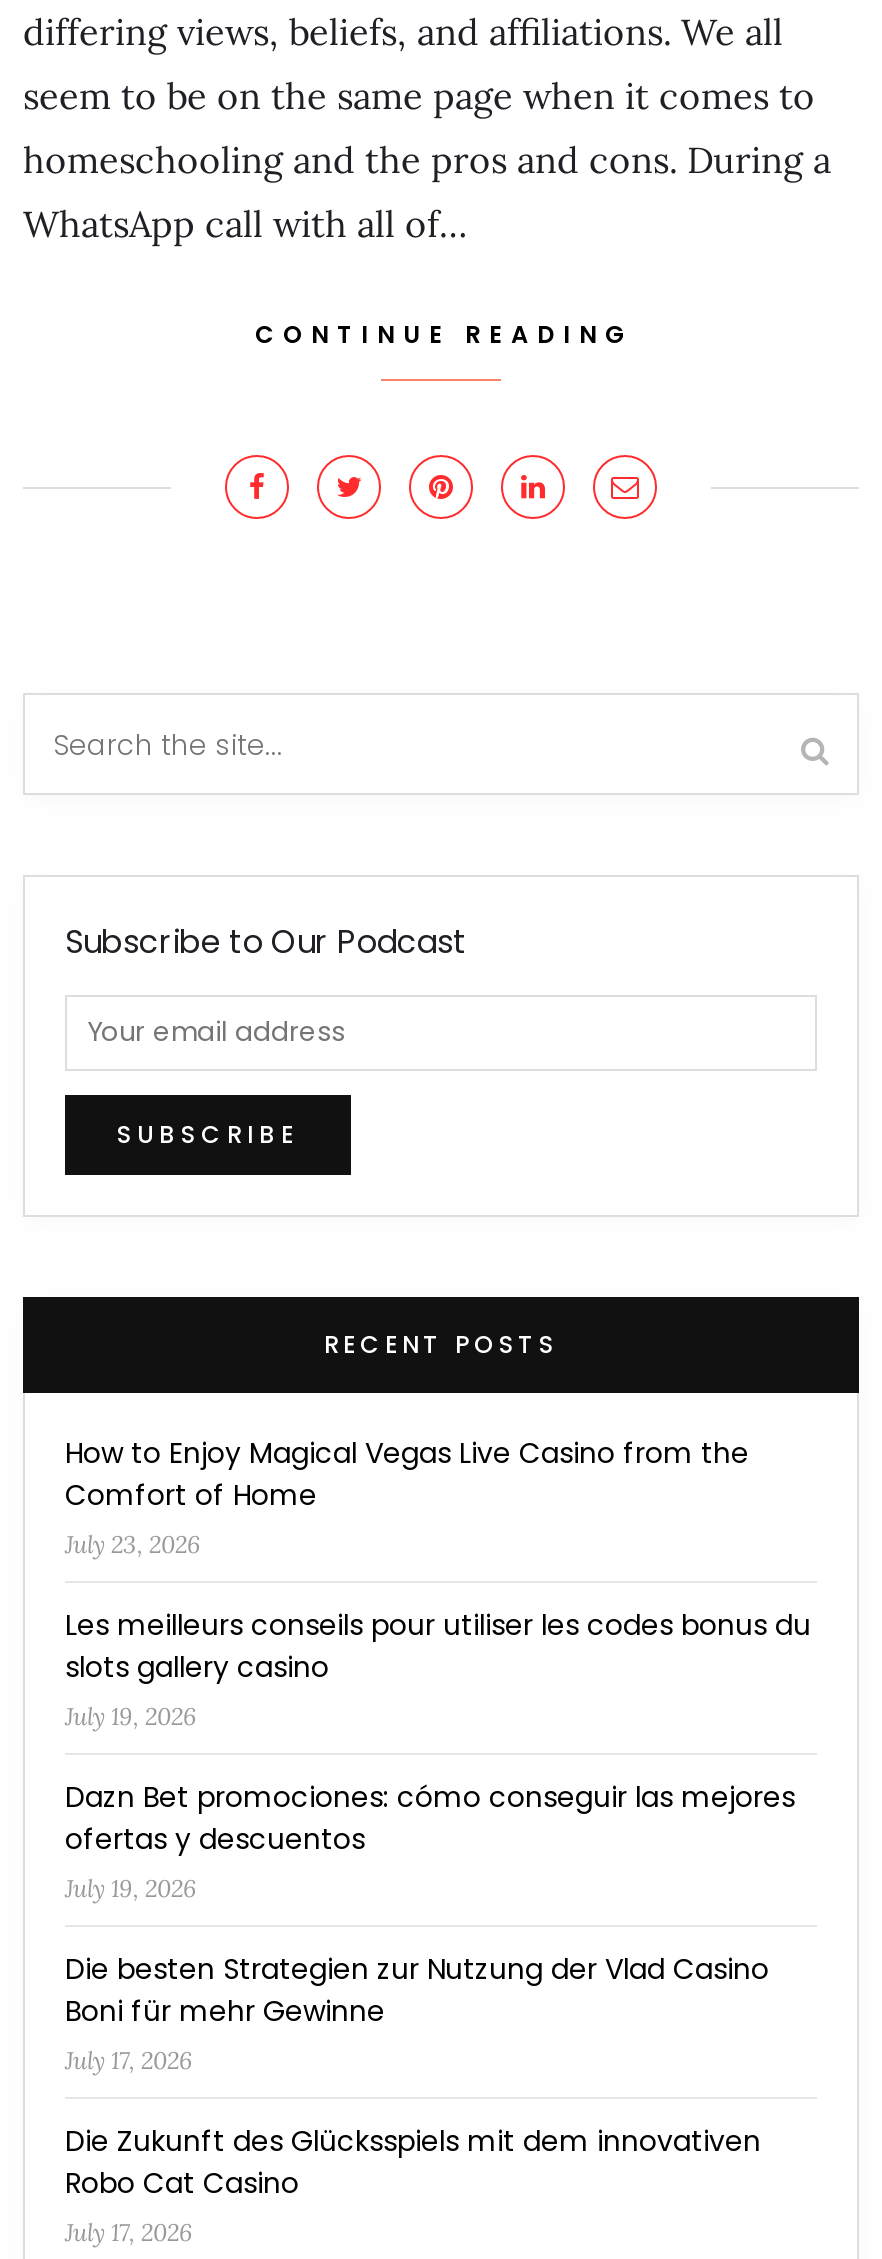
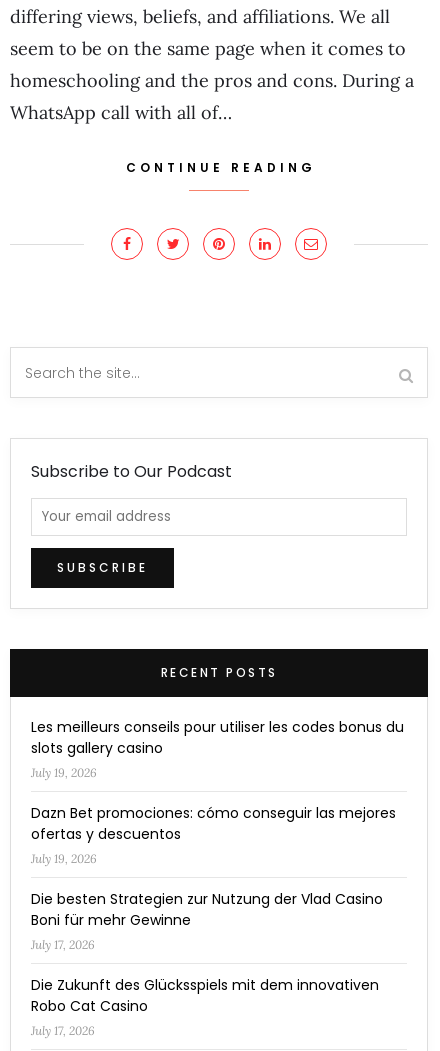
[65,1432,749,1558] How to Enjoy Magical Vegas Live Casino from the | Comfort of Home | July 23, 2026 -> none

